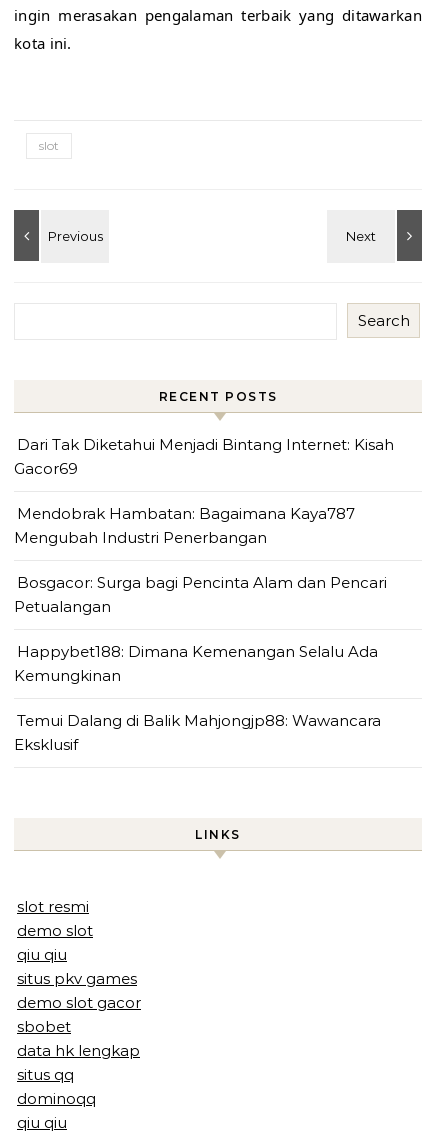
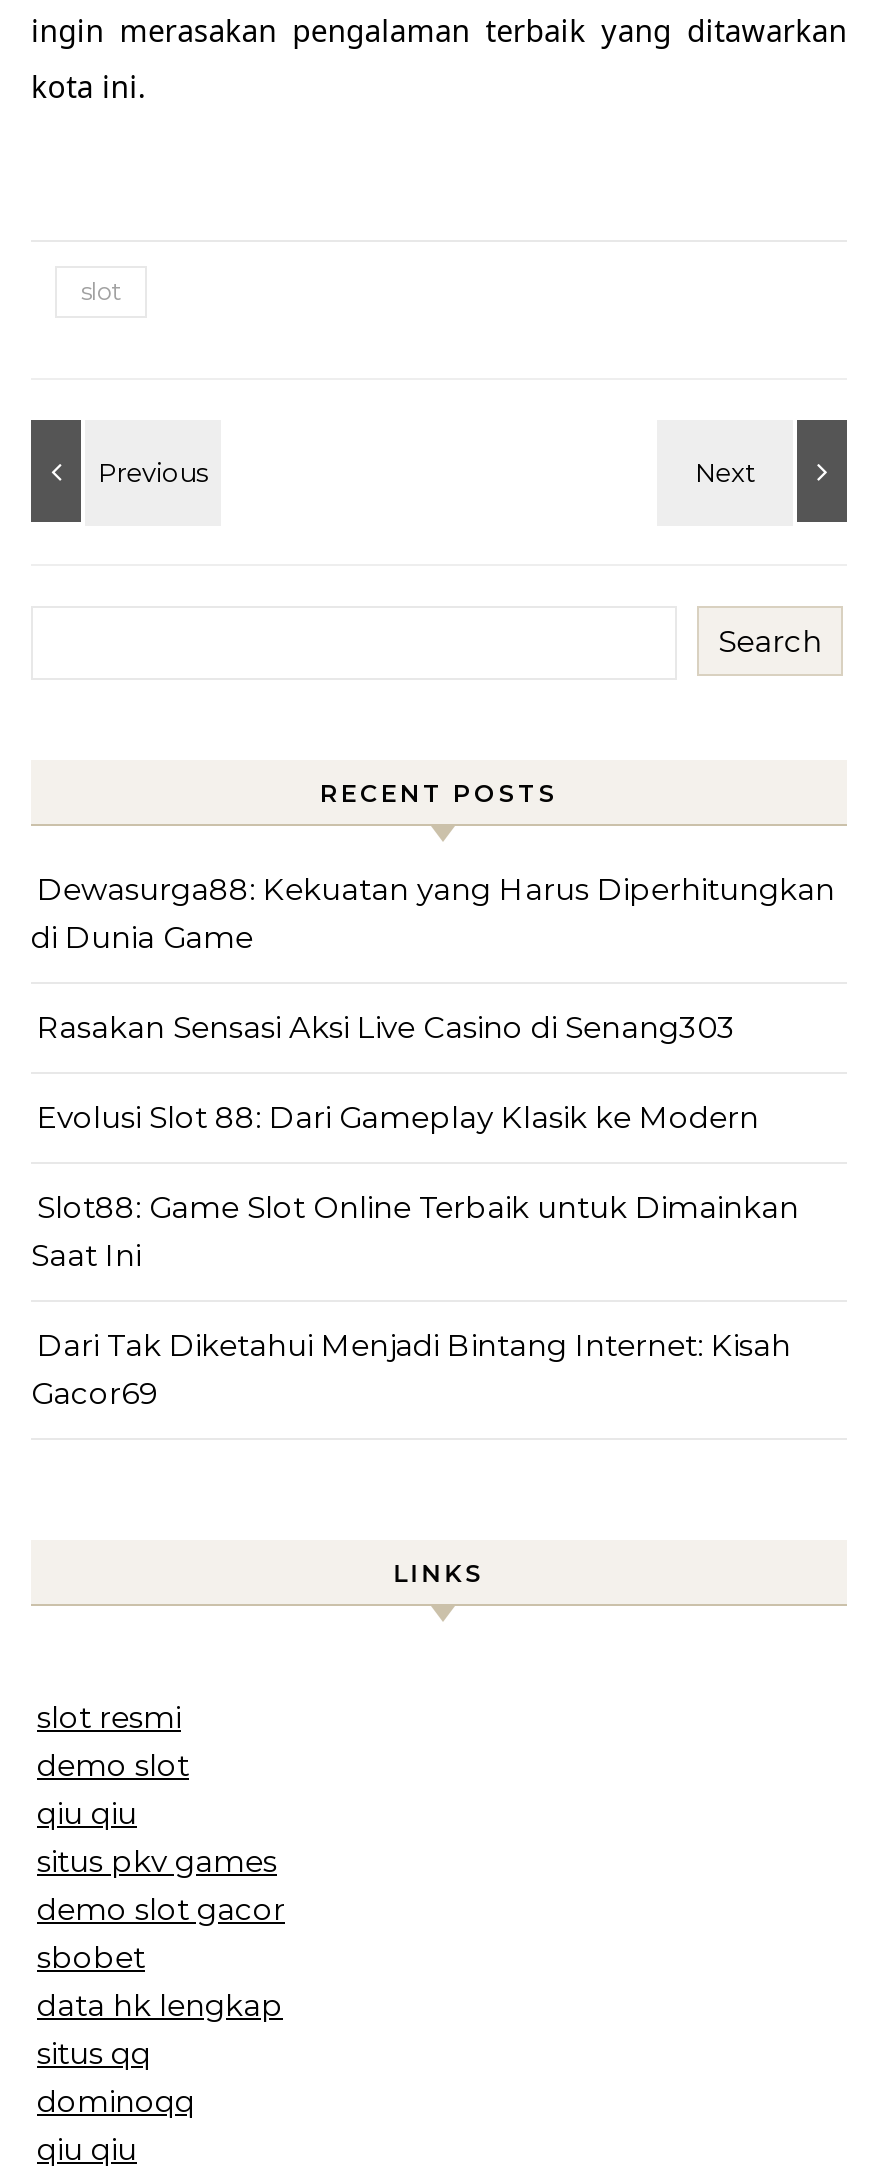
none -> [31,870,835,1274] Dewasurga88: Kekuatan yang Harus Diperhitungkan | di Dunia Game | Rasakan Sensasi Aksi Live Casino di Senang303 | Evolusi Slot 88: Dari Gameplay Klasik ke Modern | Slot88: Game Slot Online Terbaik untuk Dimainkan | Saat Ini
moved [14,435,394,478] -> [31,1326,791,1412]: Dari Tak Diketahui Menjadi Bintang Internet: Kisah | Gacor69
[14,504,387,754] Mendobrak Hambatan: Bagaimana Kaya787 | Mengubah Industri Penerbangan | Bosgacor: Surga bagi Pencinta Alam dan Pencari | Petualangan | Happybet188: Dimana Kemenangan Selalu Ada | Kemungkinan | Temui Dalang di Balik Mahjongjp88: Wawancara | Eksklusif -> none

